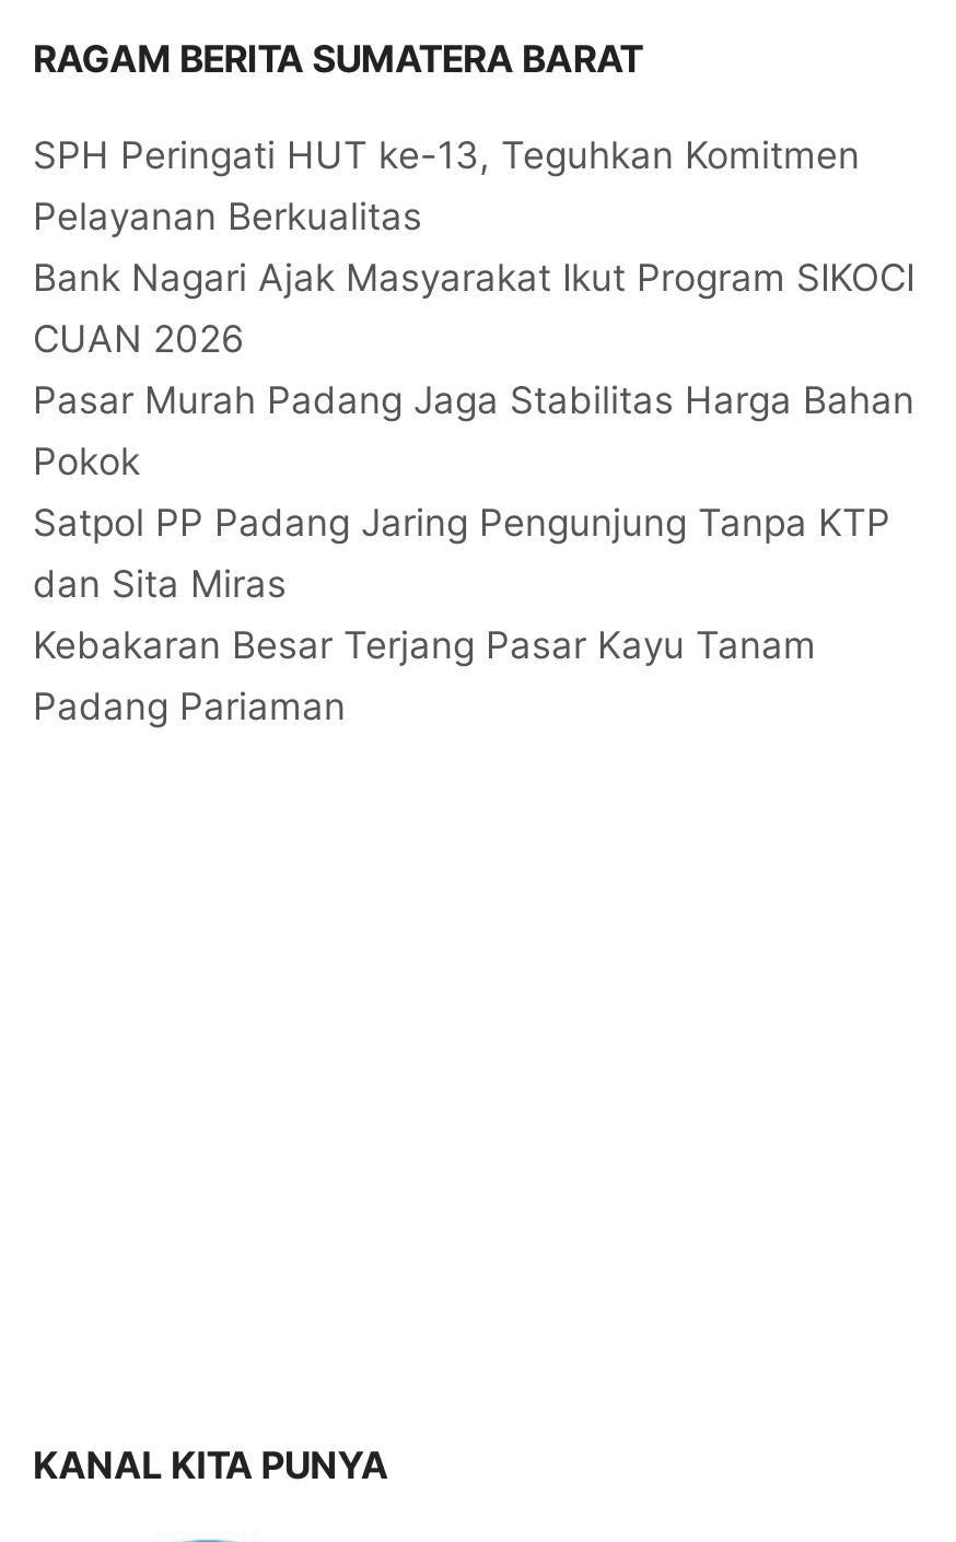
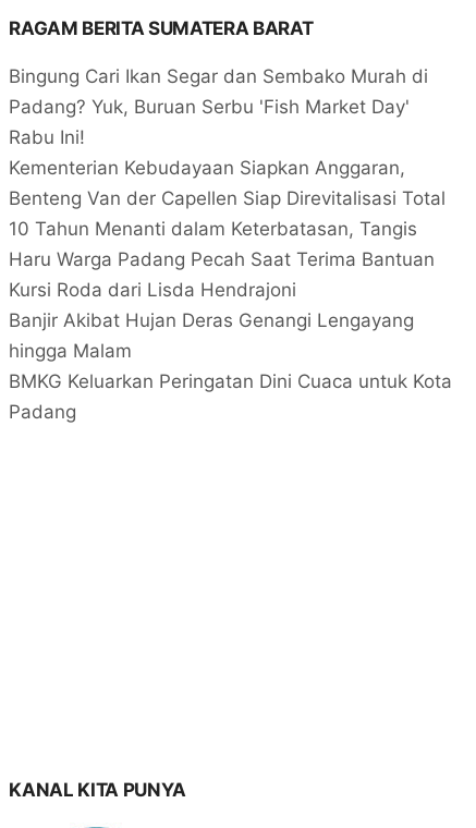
[33,134,914,729] SPH Peringati HUT ke-13, Teguhkan Komitmen | Pelayanan Berkualitas | Bank Nagari Ajak Masyarakat Ikut Program SIKOCI | CUAN 2026 | Pasar Murah Padang Jaga Stabilitas Harga Bahan | Pokok | Satpol PP Padang Jaring Pengunjung Tanpa KTP | dan Sita Miras | Kebakaran Besar Terjang Pasar Kayu Tanam | Padang Pariaman -> [9,66,453,423] Bingung Cari Ikan Segar dan Sembako Murah di | Padang? Yuk, Buruan Serbu 'Fish Market Day' | Rabu Ini! | Kementerian Kebudayaan Siapkan Anggaran, | Benteng Van der Capellen Siap Direvitalisasi Total | 10 Tahun Menanti dalam Keterbatasan, Tangis | Haru Warga Padang Pecah Saat Terima Bantuan | Kursi Roda dari Lisda Hendrajoni | Banjir Akibat Hujan Deras Genangi Lengayang | hingga Malam | BMKG Keluarkan Peringatan Dini Cuaca untuk Kota | Padang

